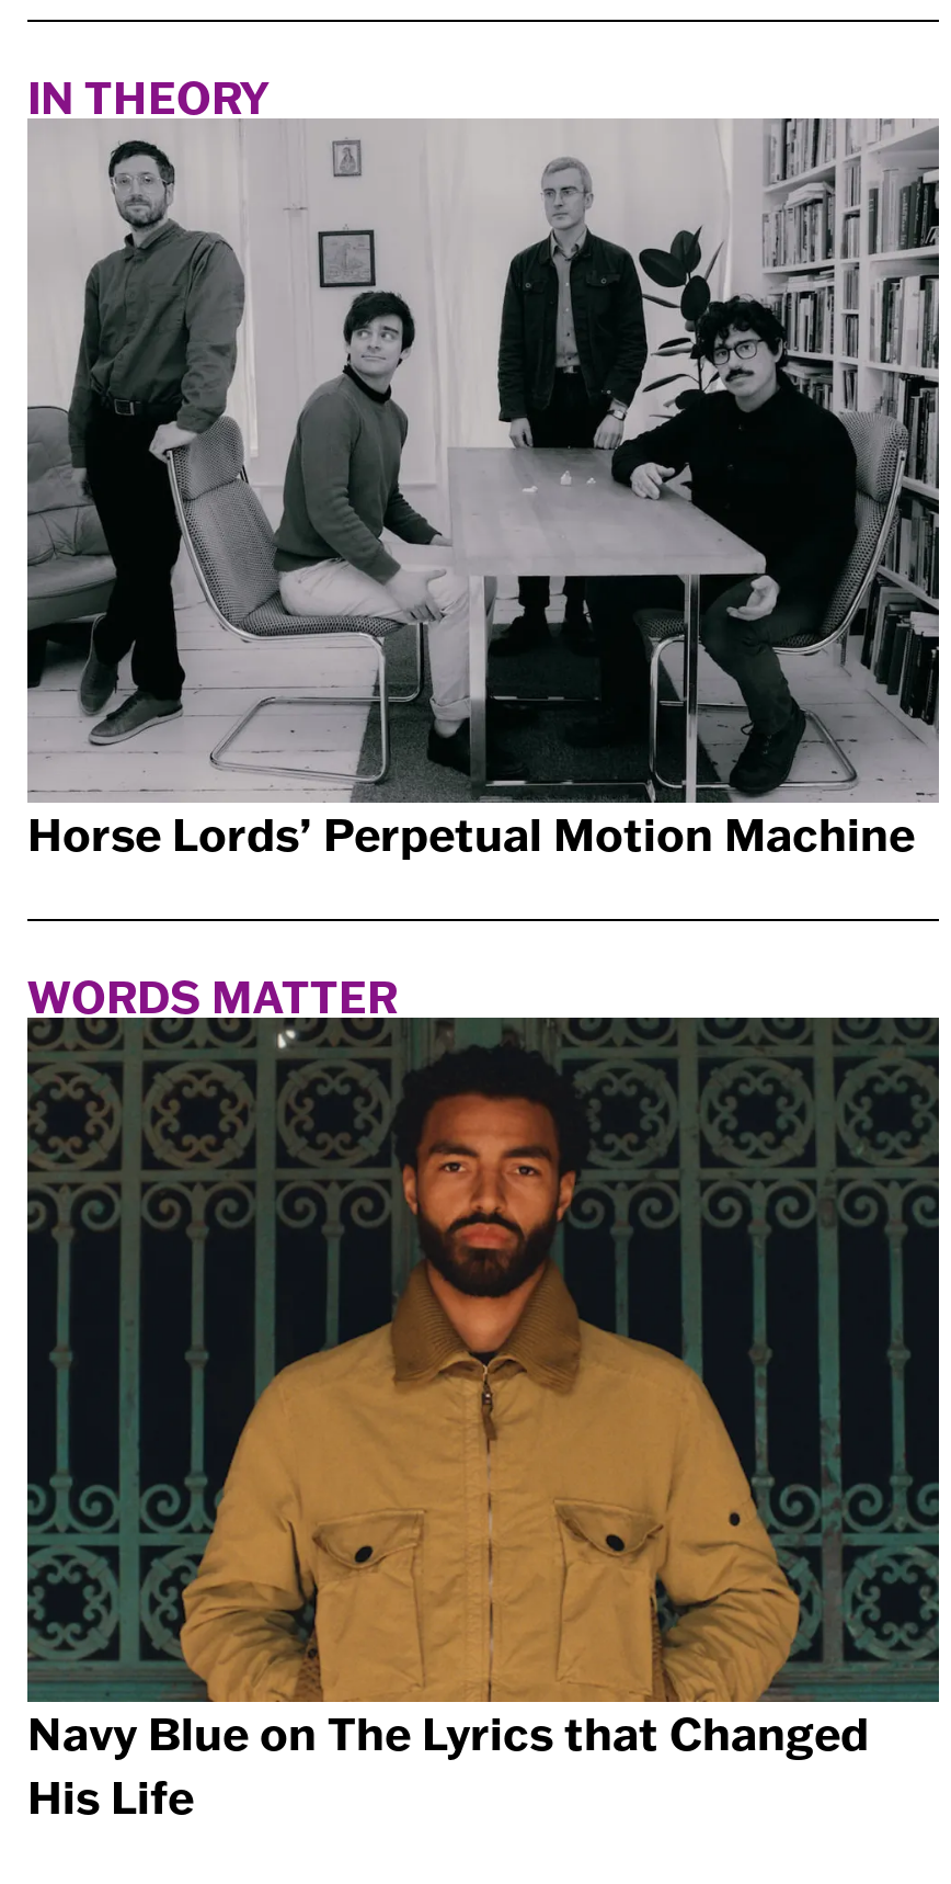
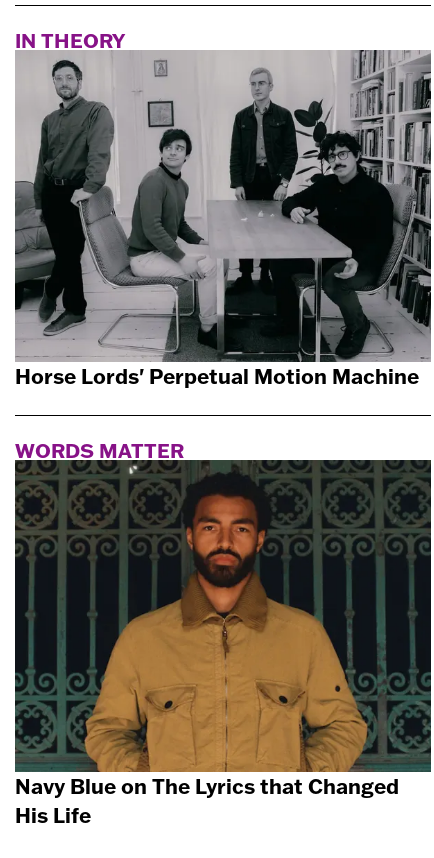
[27,806,915,863] Horse Lords’ Perpetual Motion Machine -> [15,363,419,389] Horse Lords' Perpetual Motion Machine

